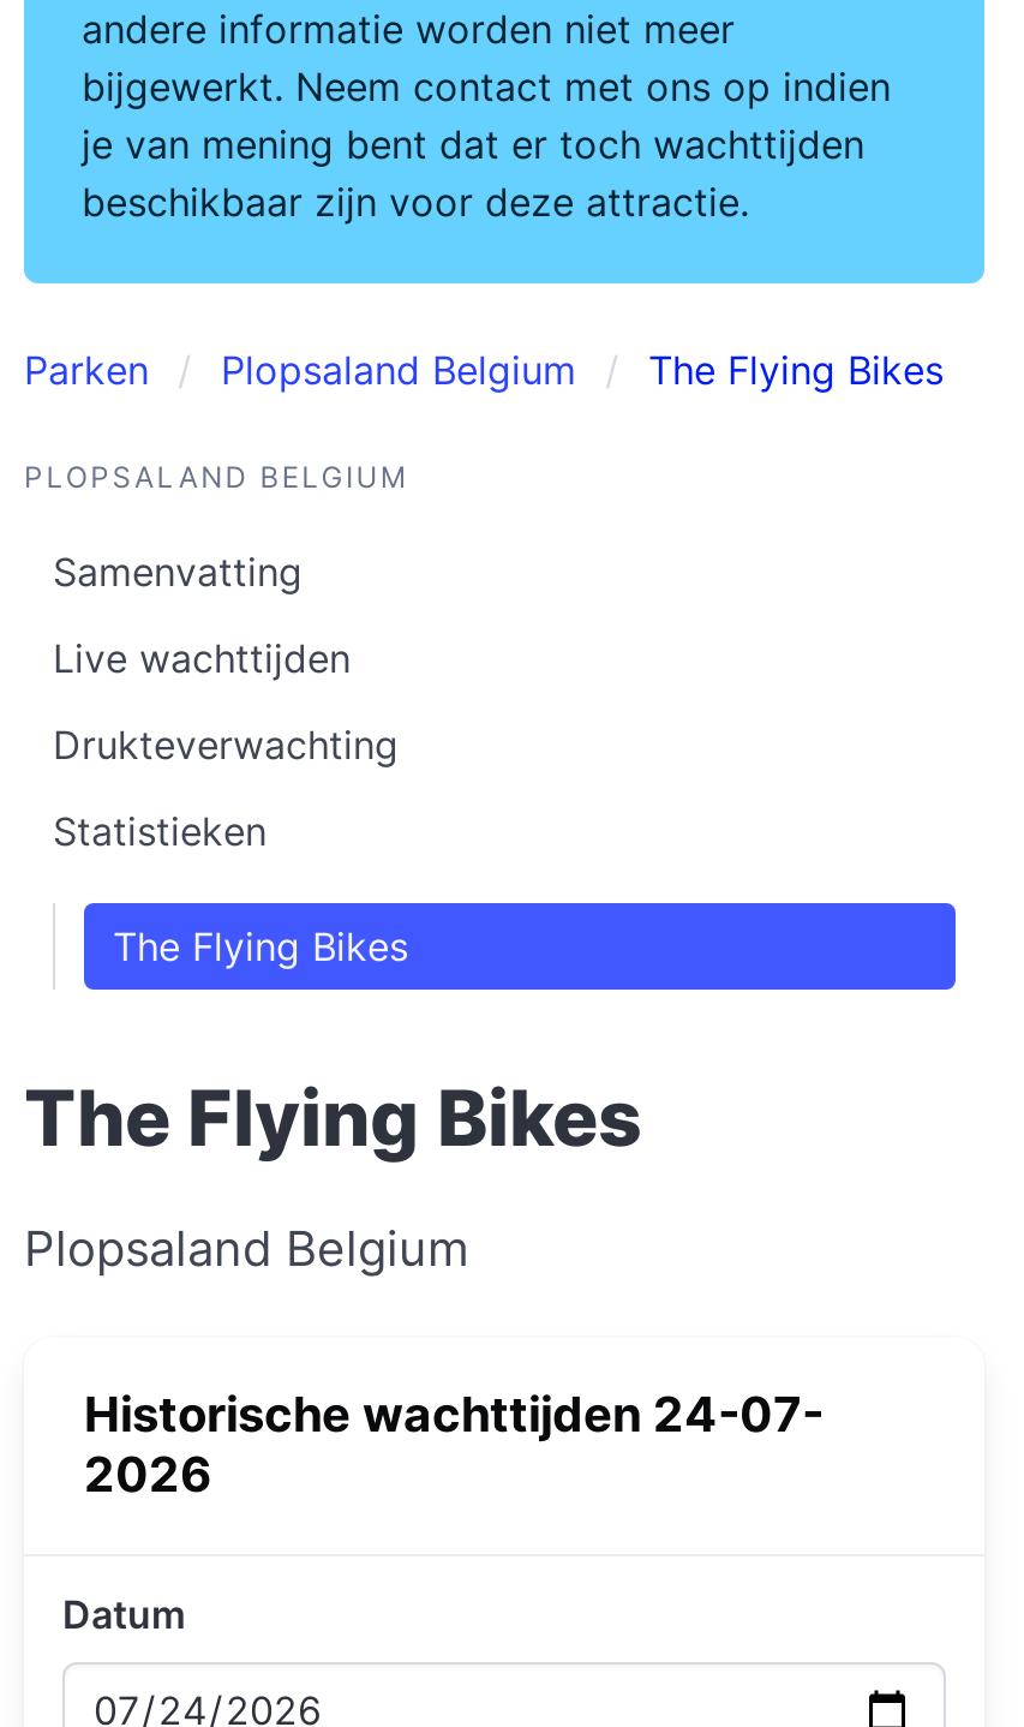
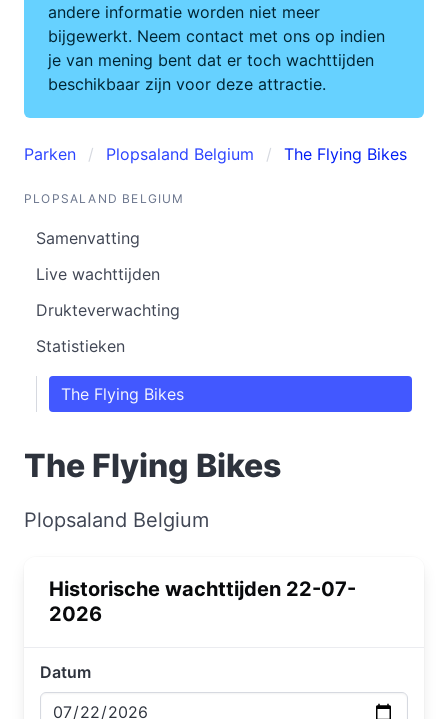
[84,1386,824,1444] Historische wachttijden 24-07- -> [49,577,356,601] Historische wachttijden 22-07-

